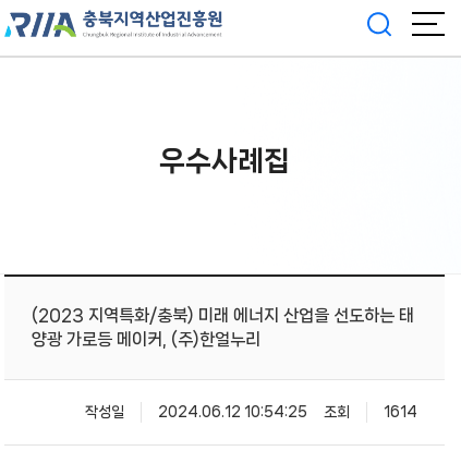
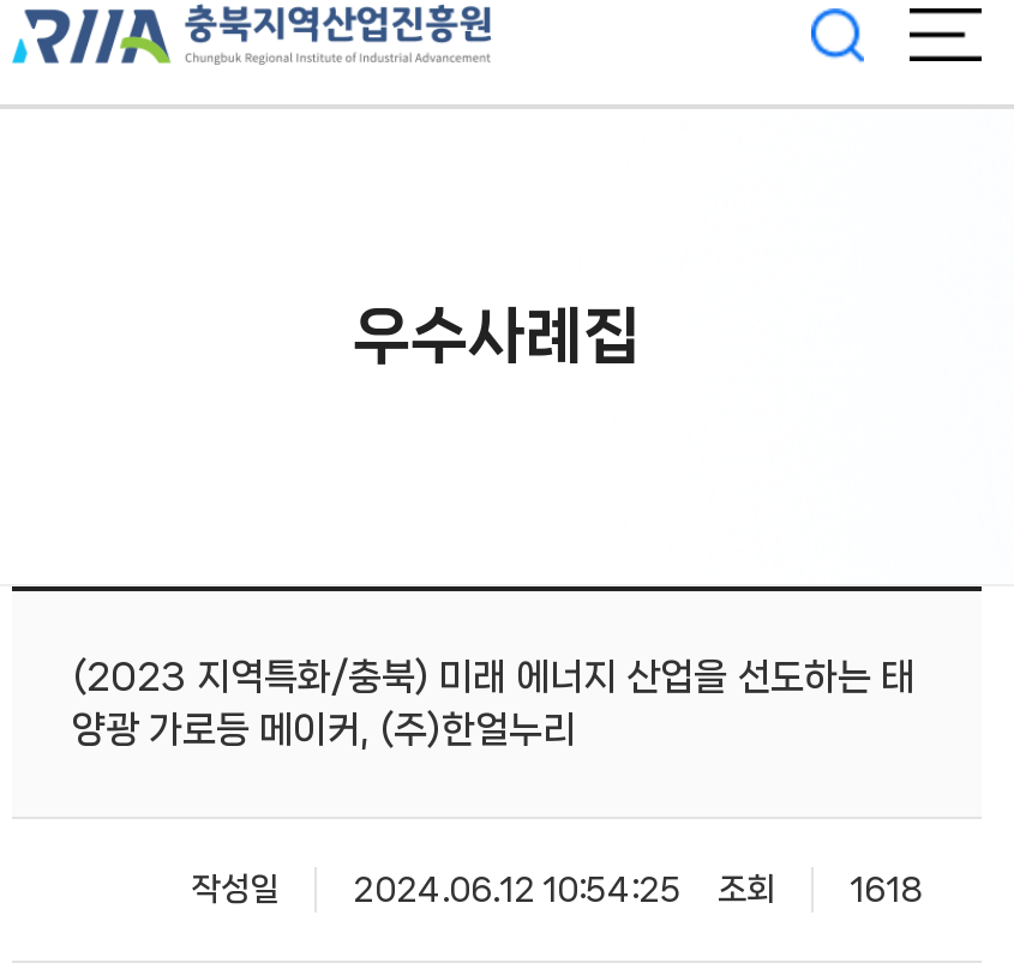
[384,404,417,419] 1614 -> [850,872,922,905] 1618

